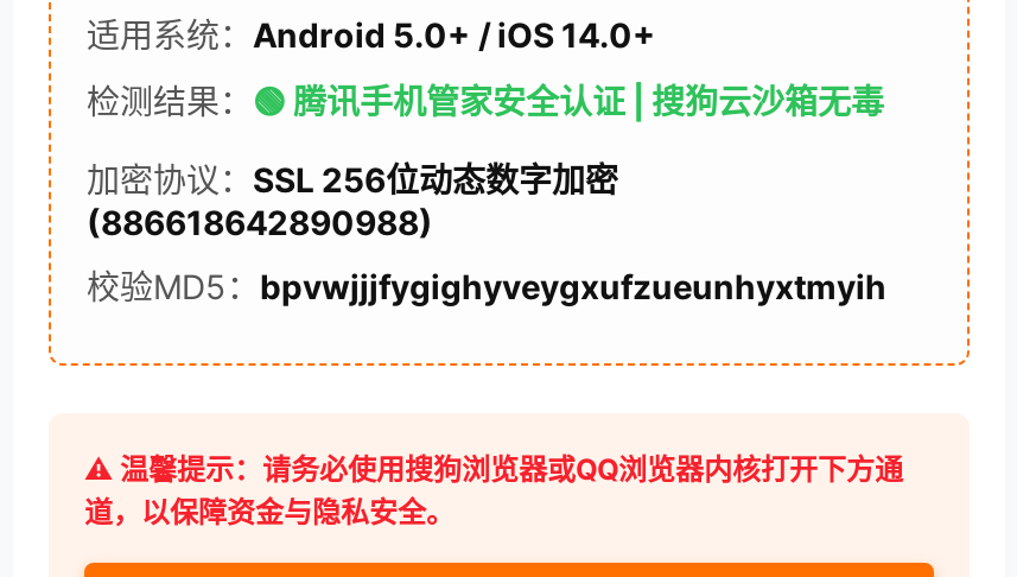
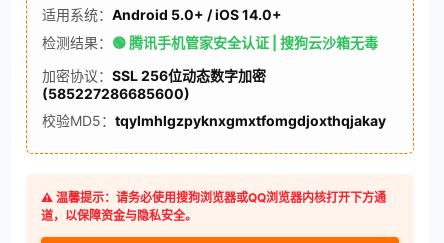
[87,202,433,242] (886618642890988) -> [42,85,190,102] (585227286685600)
[87,266,886,306] 校验MD5：bpvwjjjfygighyveygxufzueunhyxtmyih -> [42,112,386,129] 校验MD5：tqylmhlgzpyknxgmxtfomgdjoxthqjakay

